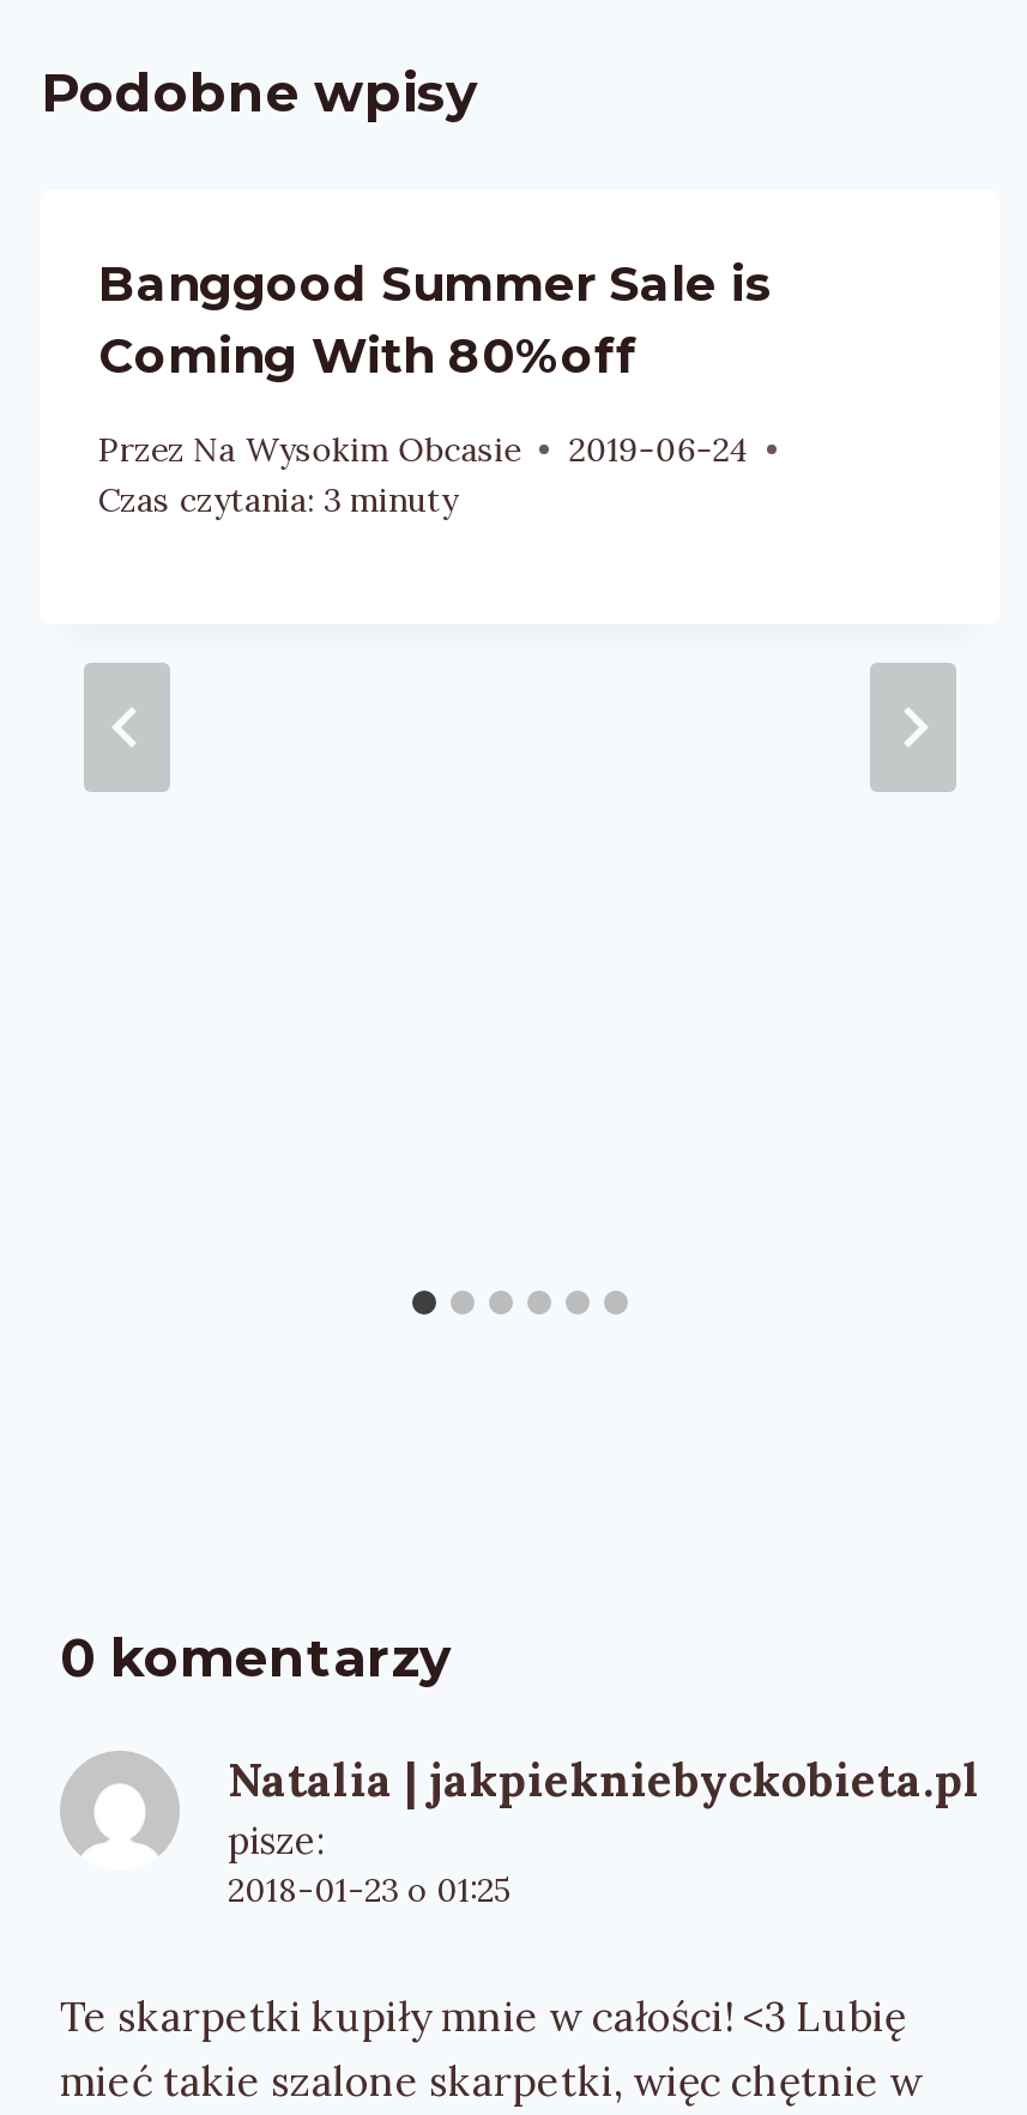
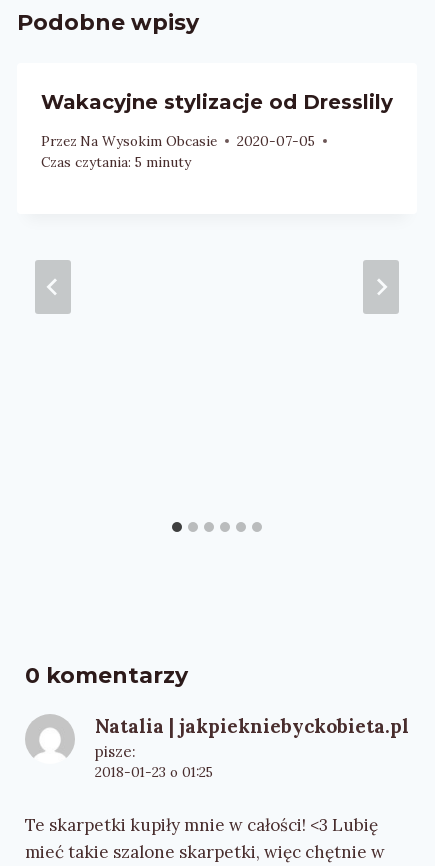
[98,256,772,385] Banggood Summer Sale is | Coming With 80%off -> [41,90,393,114] Wakacyjne stylizacje od Dresslily
[98,427,748,470] Przez Na Wysokim Obcasie 2019-06-24 -> [41,132,315,150] Przez Na Wysokim Obcasie 2020-07-05
moved [98,427,521,470] -> [41,132,217,150]: Przez Na Wysokim Obcasie
[98,478,458,521] Czas czytania: 3 minuty -> [41,153,191,171] Czas czytania: 5 minuty

